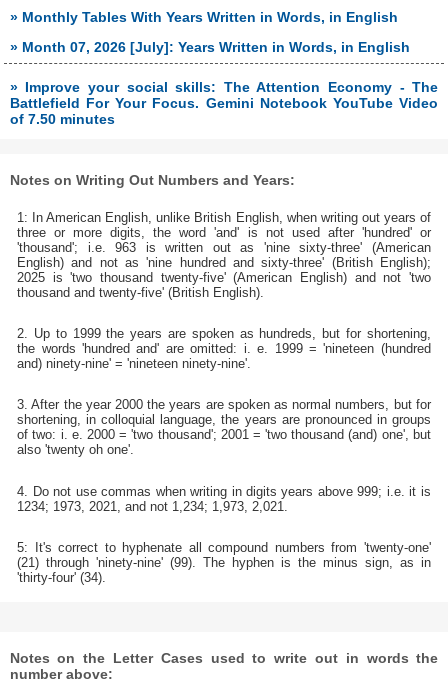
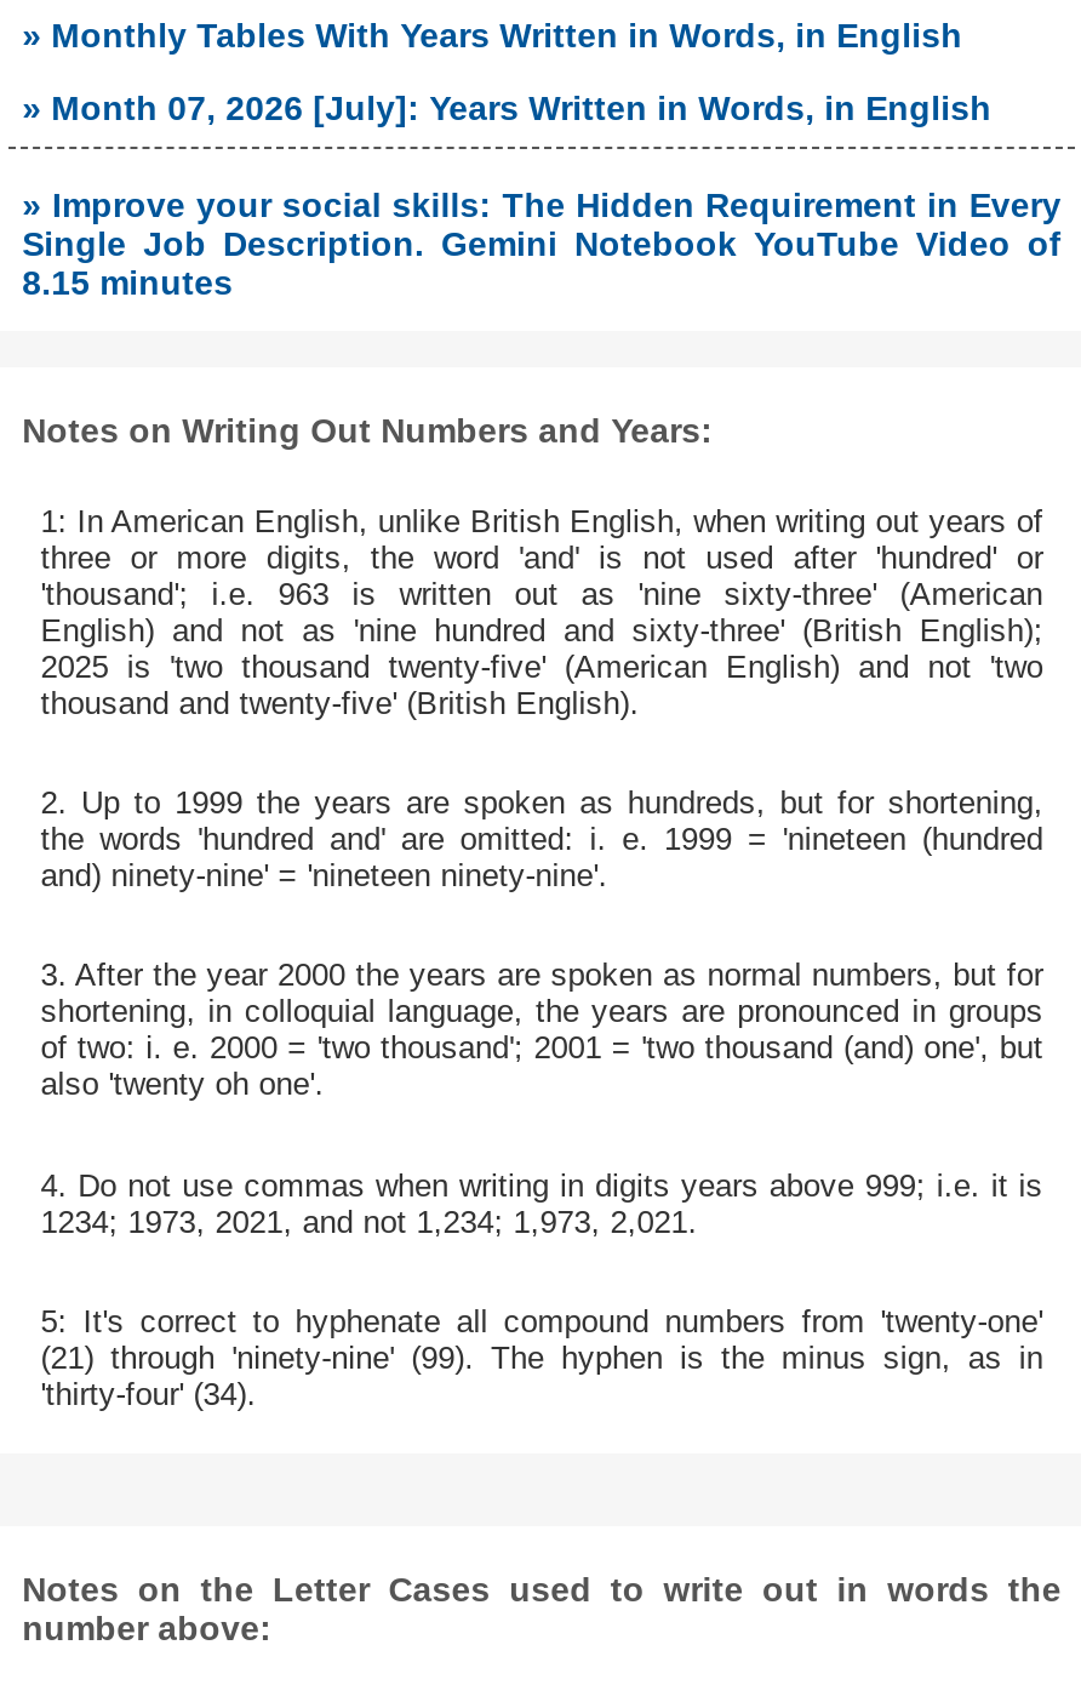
[10,78,438,126] » Improve your social skills: The Attention Economy - The | Battlefield For Your Focus. Gemini Notebook YouTube Video | of 7.50 minutes -> [22,184,1061,301] » Improve your social skills: The Hidden Requirement in Every | Single Job Description. Gemini Notebook YouTube Video of | 8.15 minutes

